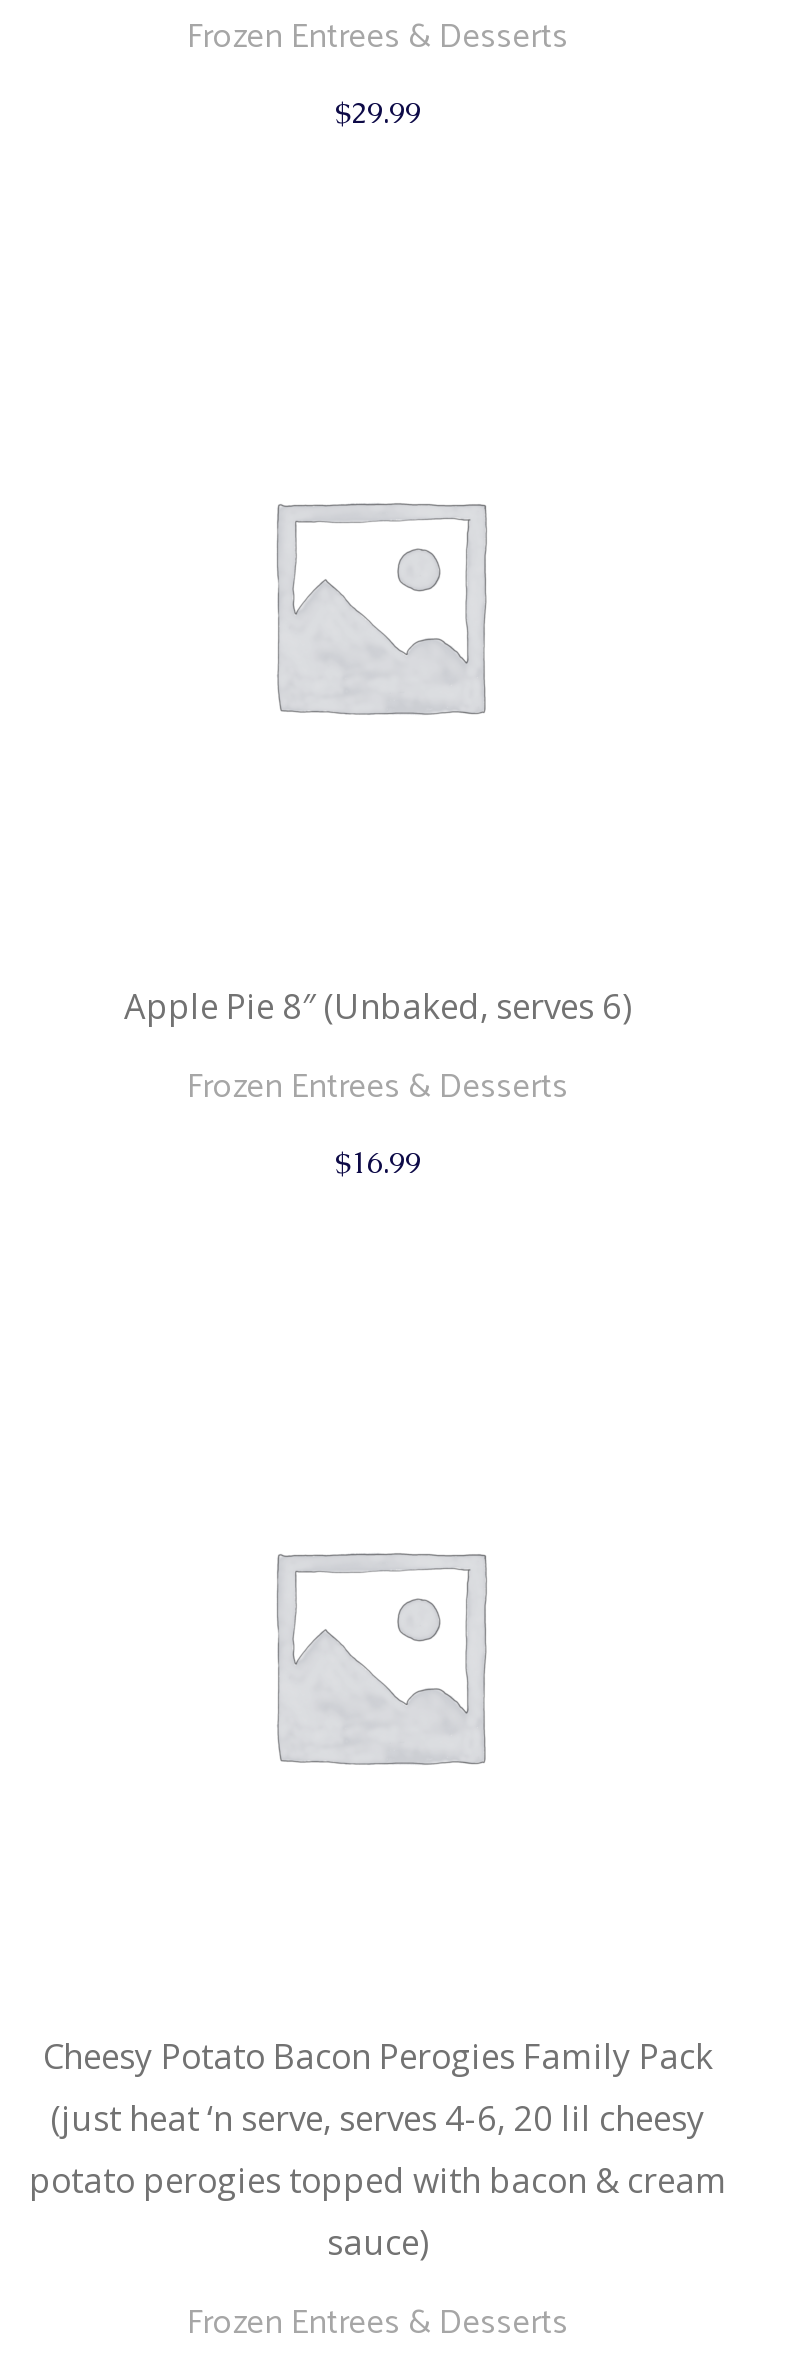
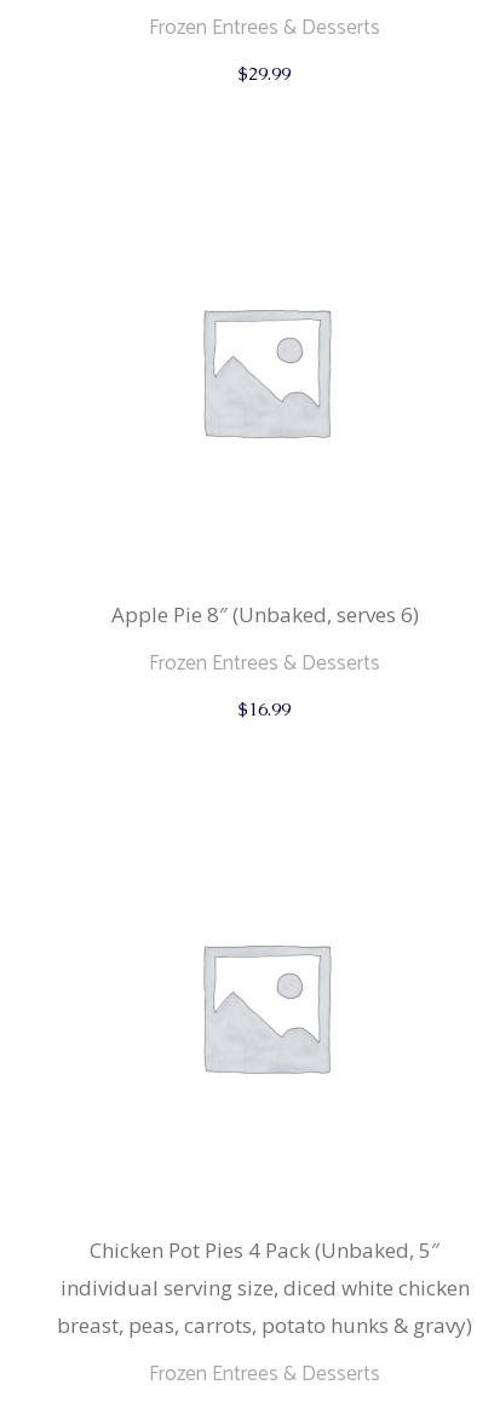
[29,2033,727,2265] Cheesy Potato Bacon Perogies Family Pack | (just heat ‘n serve, serves 4-6, 20 lil cheesy | potato perogies topped with bacon & cream | sauce) -> [58,1236,473,1339] Chicken Pot Pies 4 Pack (Unbaked, 5″ | individual serving size, diced white chicken | breast, peas, carrots, potato hunks & gravy)

